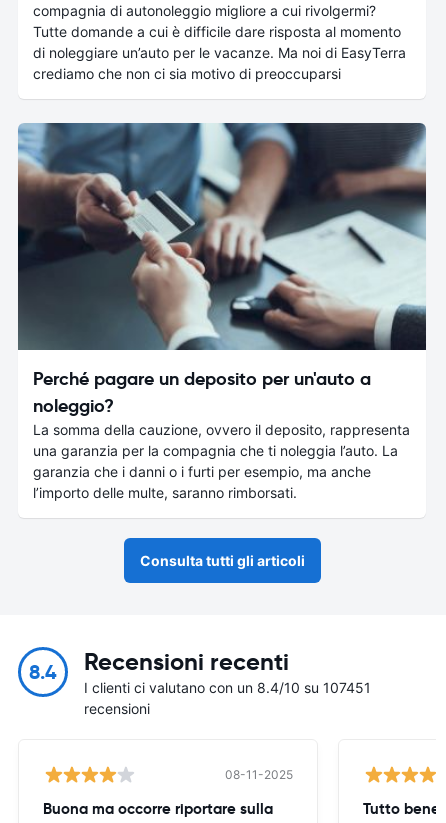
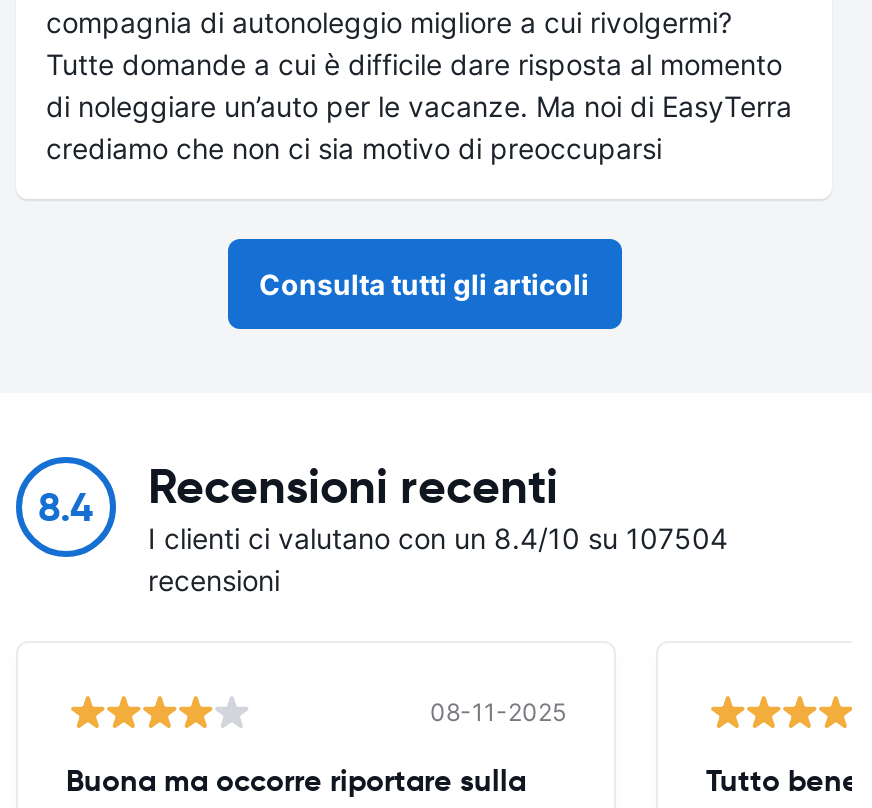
[17,122,427,501] [image] | Perché pagare un deposito per un'auto a | noleggio? | La somma della cauzione, ovvero il deposito, rappresenta | una garanzia per la compagnia che ti noleggia l’auto. La | garanzia che i danni o i furti per esempio, ma anche | l’importo delle multe, saranno rimborsati. -> none
[84,679,371,696] I clienti ci valutano con un 8.4/10 su 107451 -> [148,521,728,555] I clienti ci valutano con un 8.4/10 su 107504

